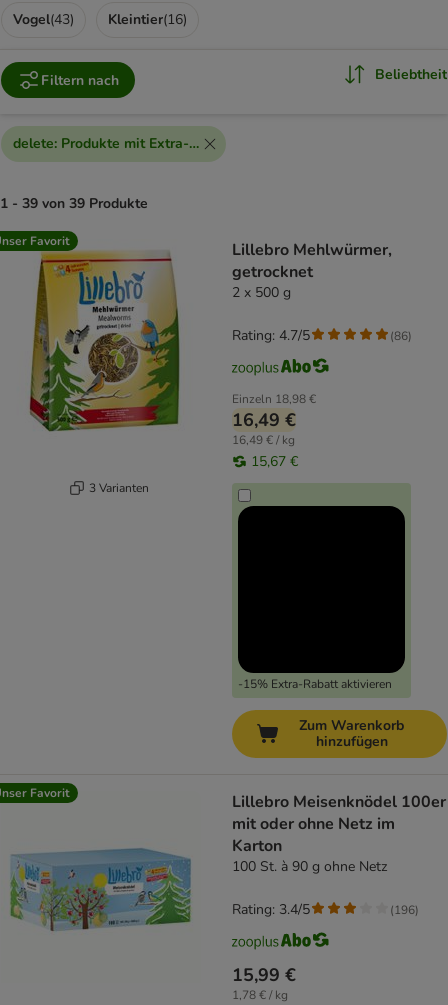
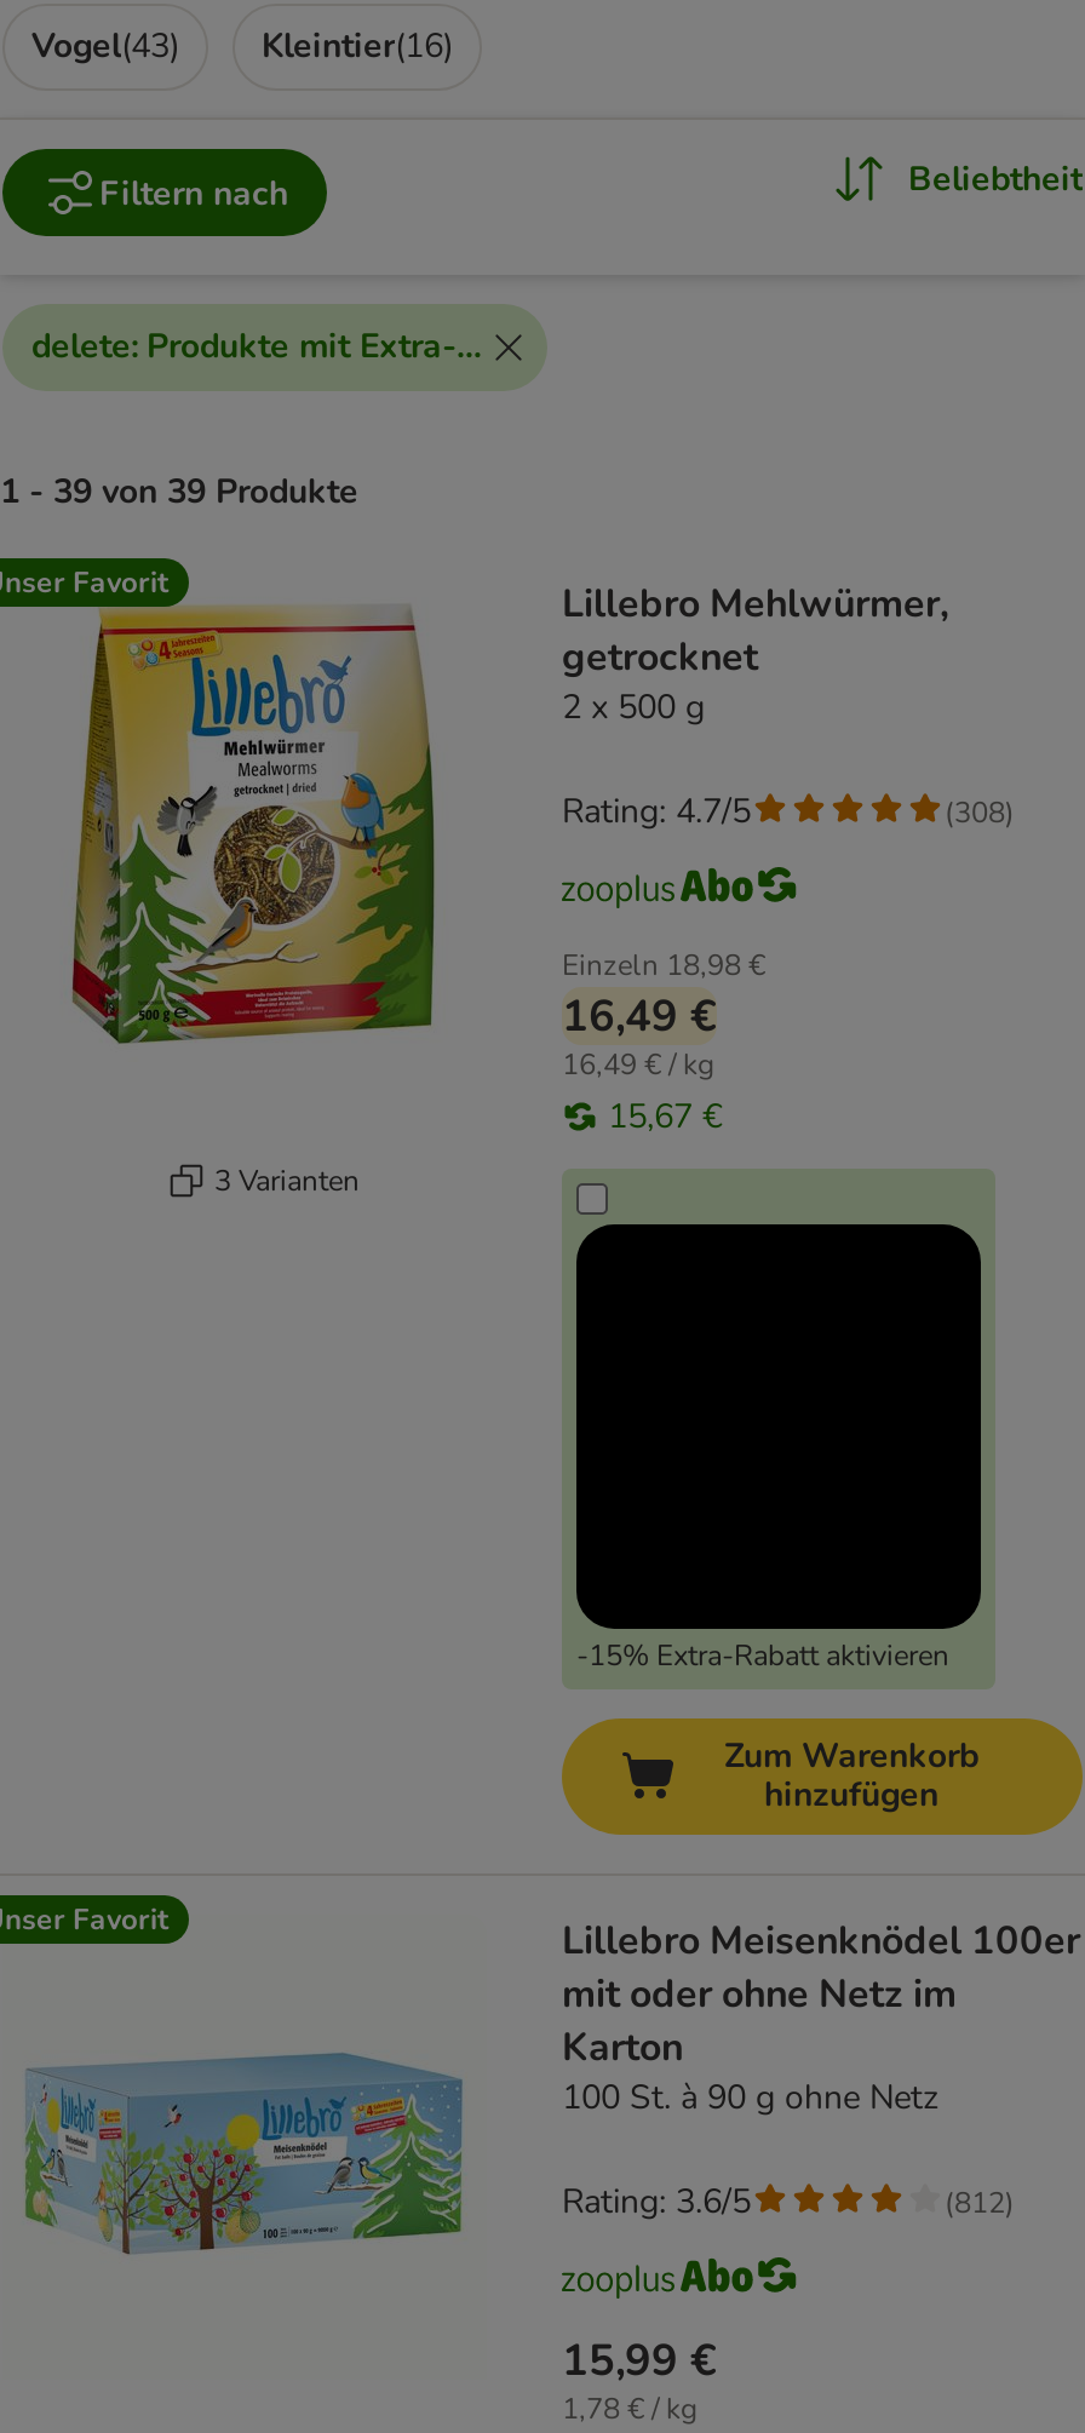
[390,327,412,343] (86) -> [945,792,1015,831] (308)
[232,900,310,919] Rating: 3.4/5 -> [562,2179,751,2225] Rating: 3.6/5
[390,901,419,917] (196) -> [945,2182,1015,2221] (812)

